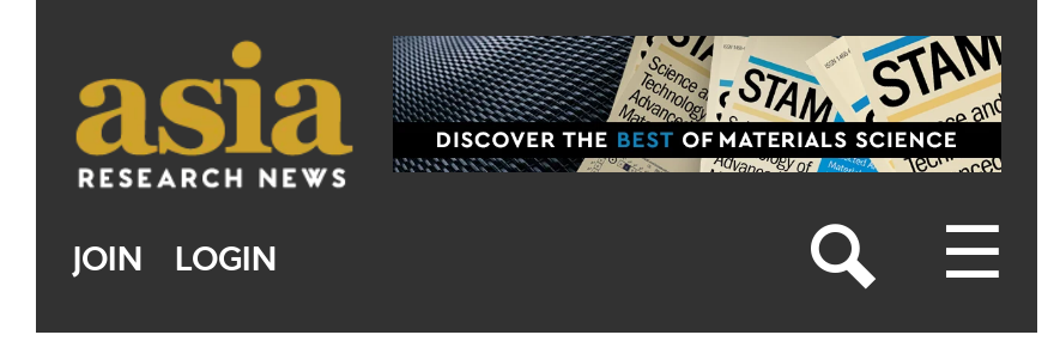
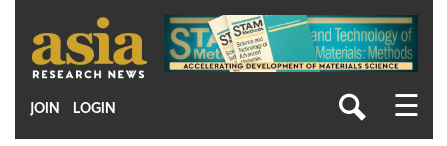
[393,34,1004,175] [image] -> [164,14,418,73] [image]

